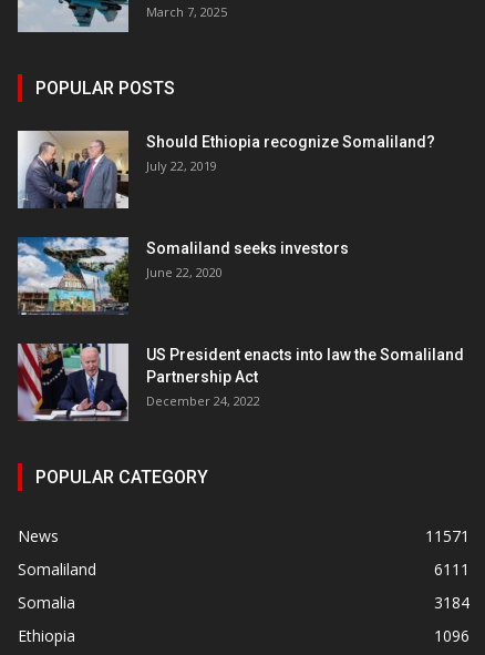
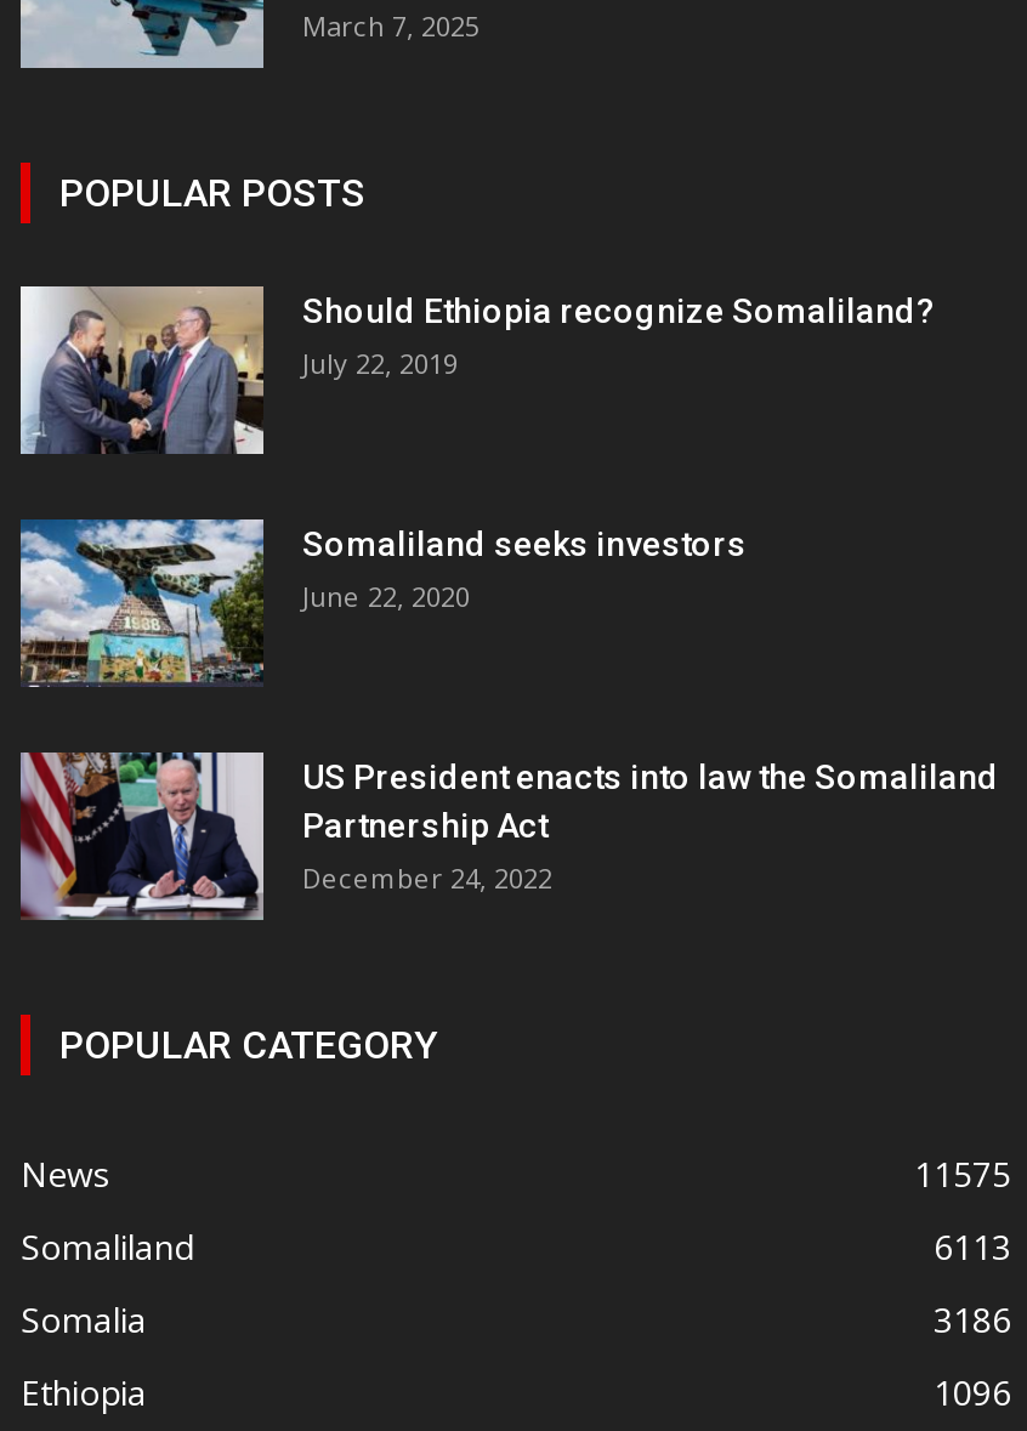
[425,525,469,546] 11571 -> [914,1151,1011,1197] 11575
[434,559,469,580] 6111 -> [934,1223,1011,1270] 6113
[434,592,469,613] 3184 -> [934,1296,1011,1342] 3186

